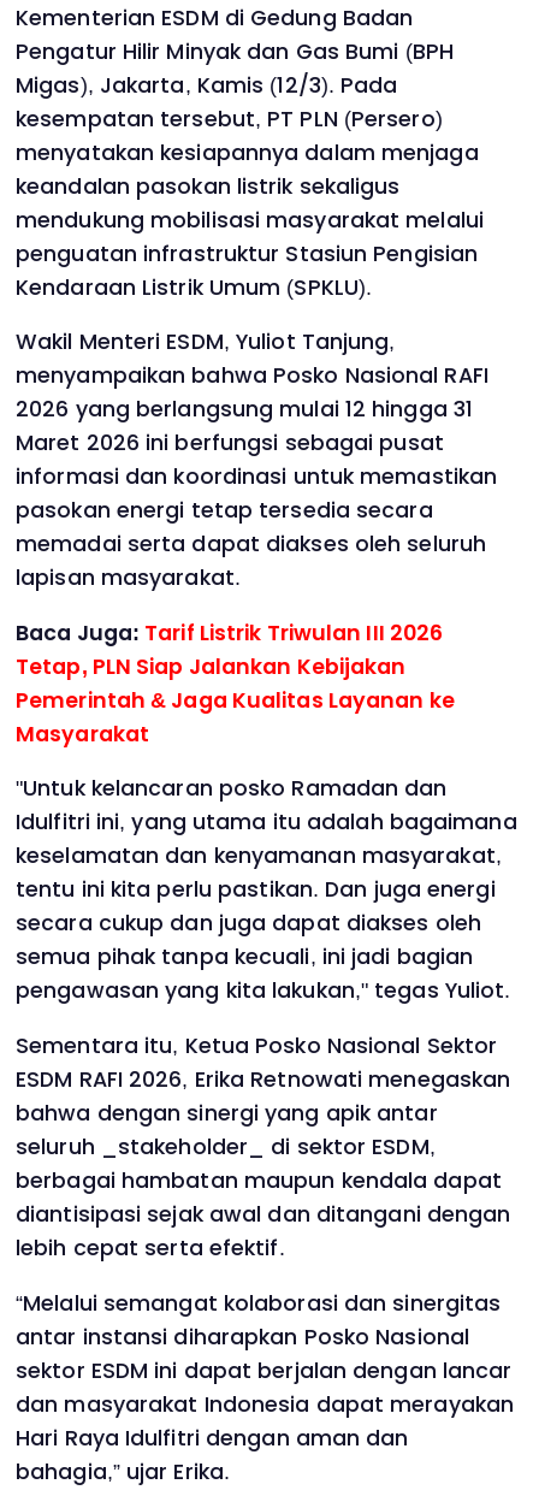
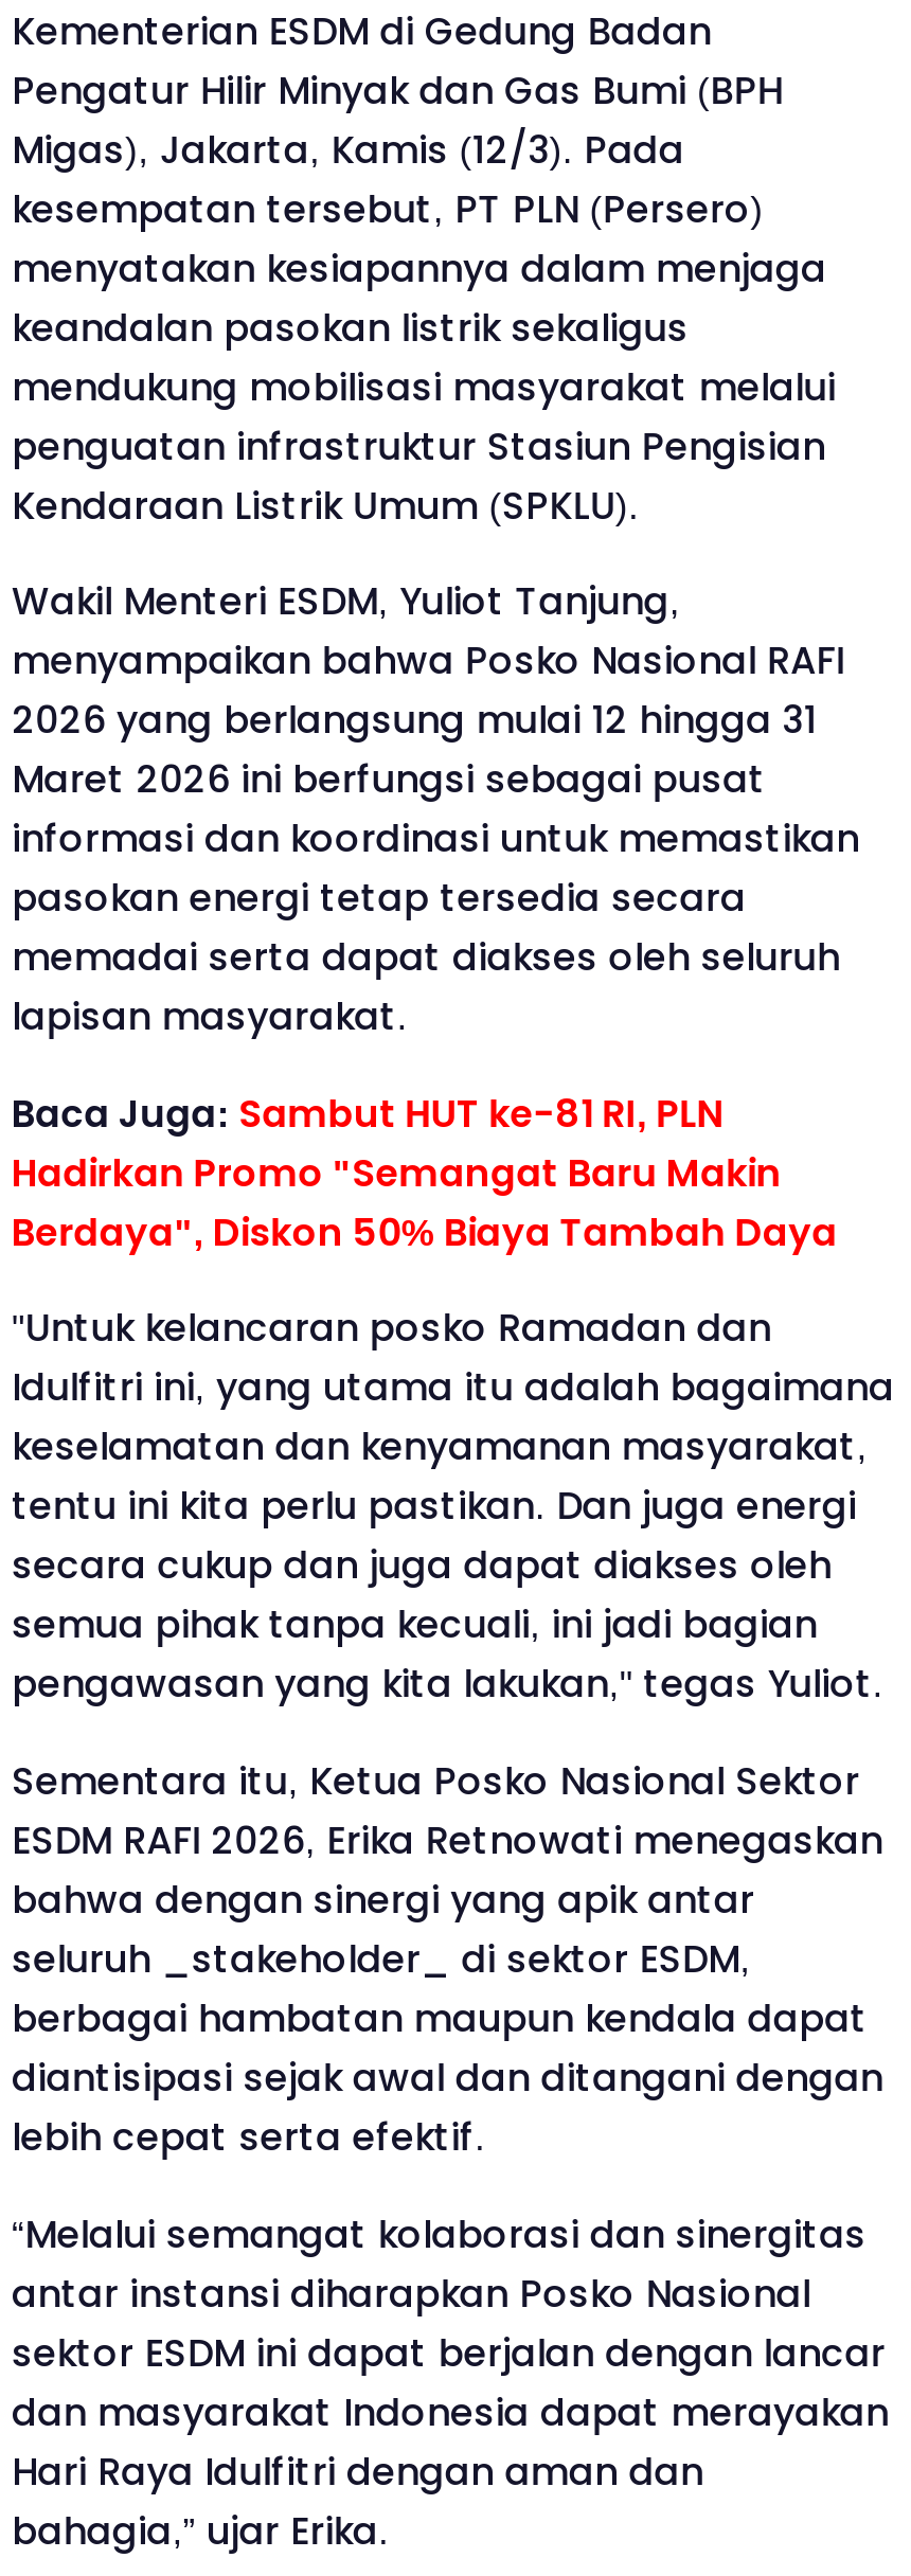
[16,618,454,748] Baca Juga: Tarif Listrik Triwulan III 2026 | Tetap, PLN Siap Jalankan Kebijakan | Pemerintah & Jaga Kualitas Layanan ke | Masyarakat -> [12,1088,837,1258] Baca Juga: Sambut HUT ke-81 RI, PLN | Hadirkan Promo "Semangat Baru Makin | Berdaya", Diskon 50% Biaya Tambah Daya

